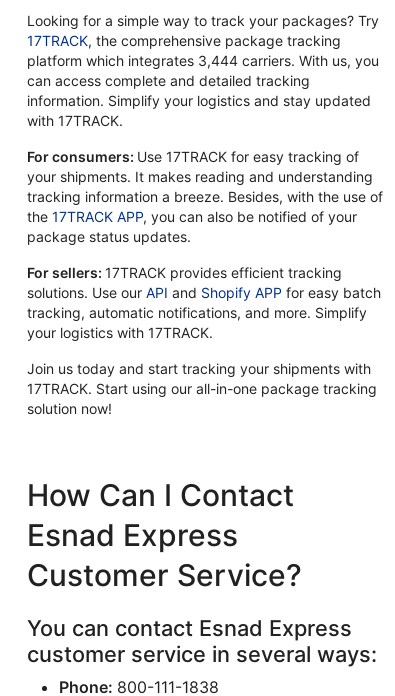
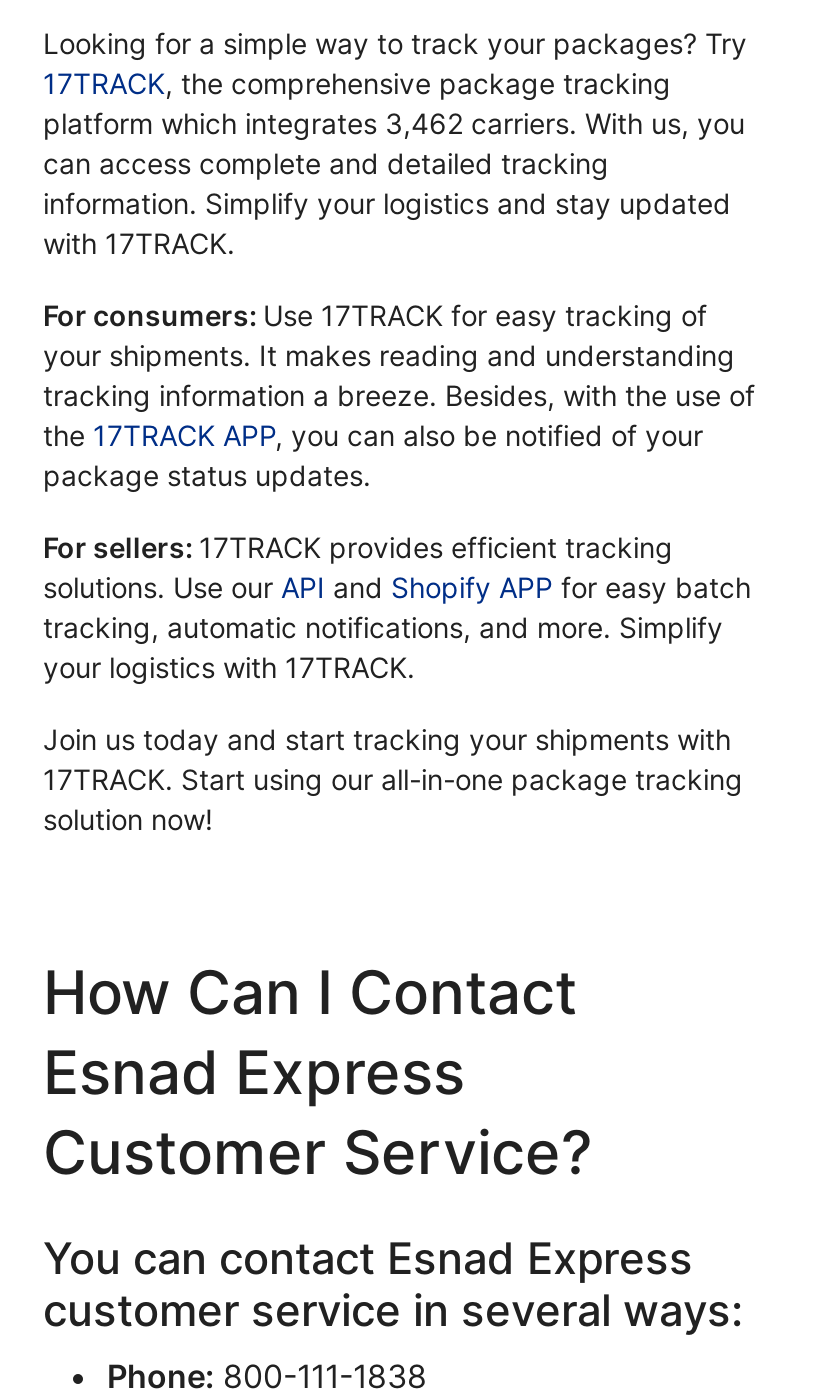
[27,52,379,69] platform which integrates 3,444 carriers. With us, you -> [43,106,745,140] platform which integrates 3,462 carriers. With us, you

